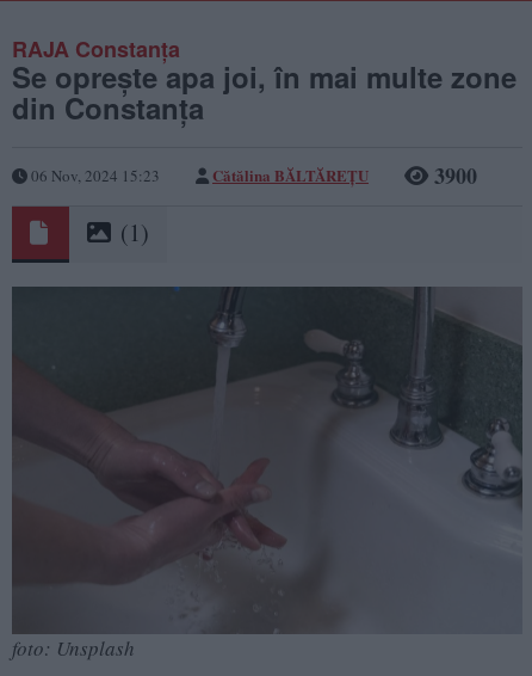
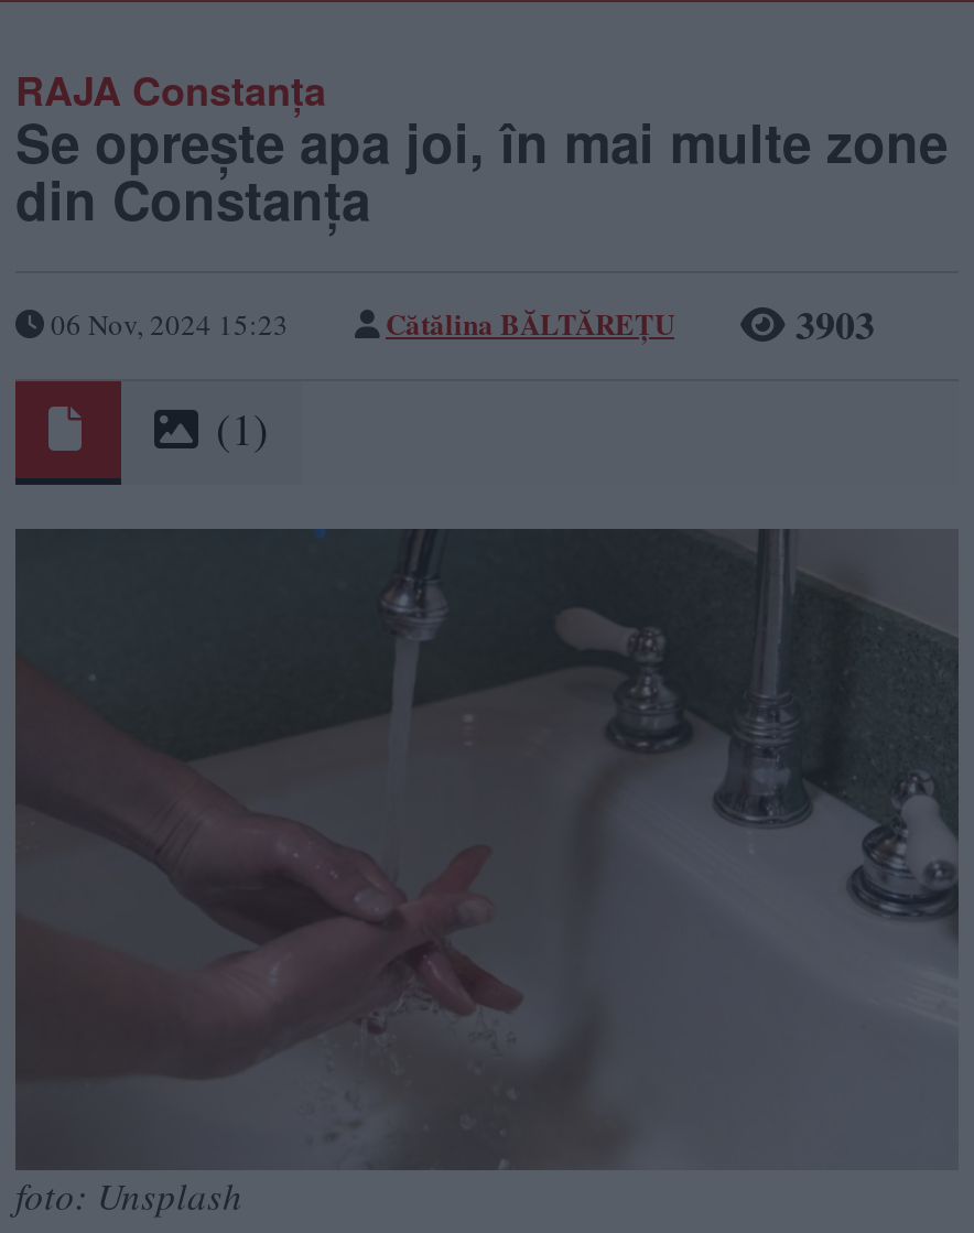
[428,159,477,190] 3900 -> [784,294,875,351] 3903

